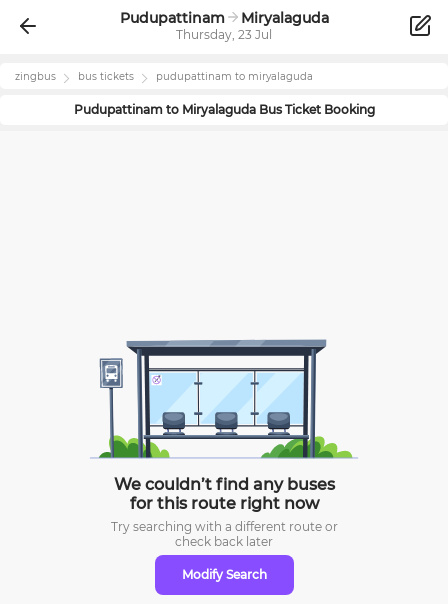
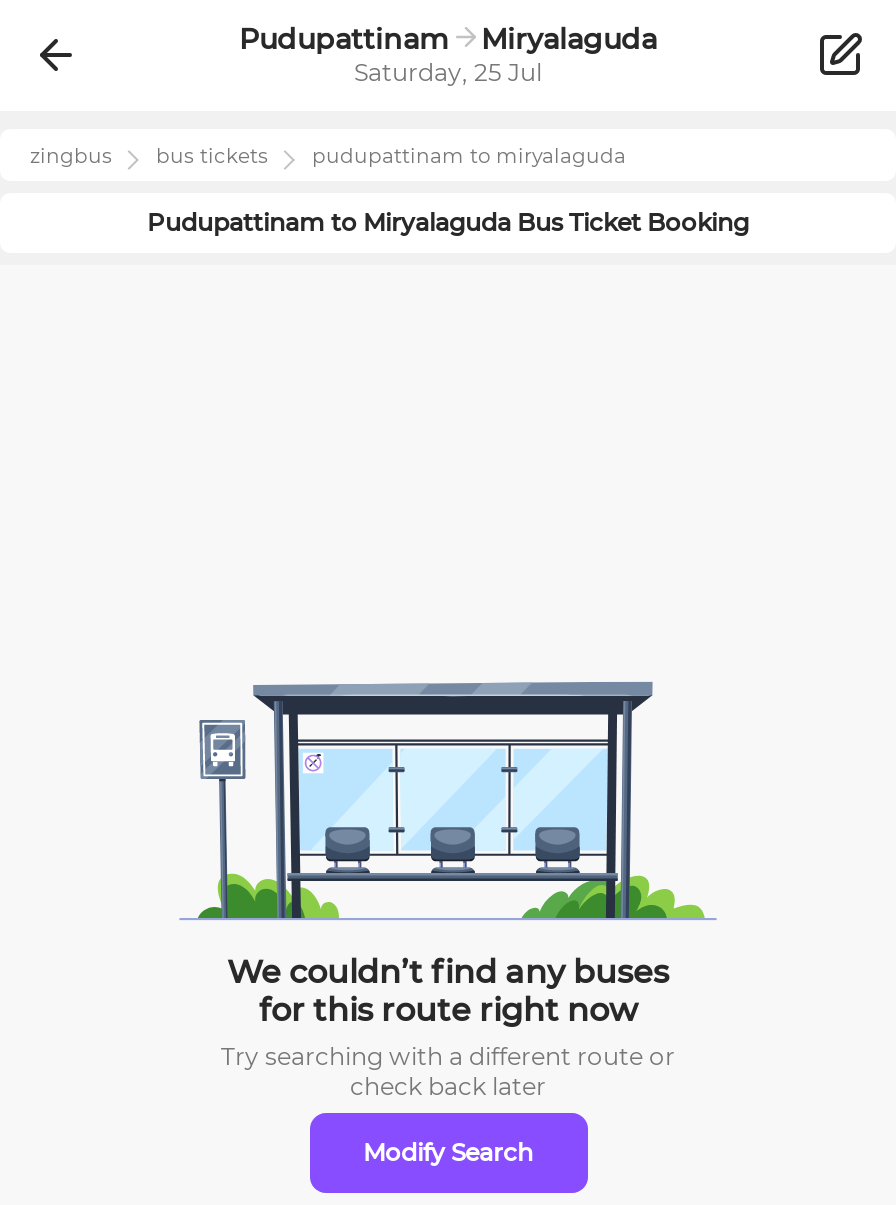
[176,27,272,42] Thursday, 23 Jul -> [354,57,542,87] Saturday, 25 Jul

